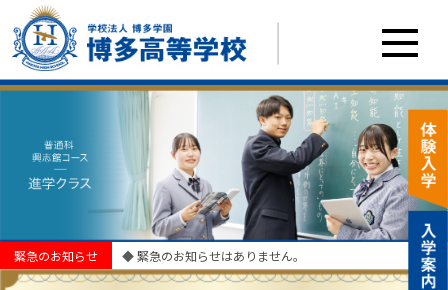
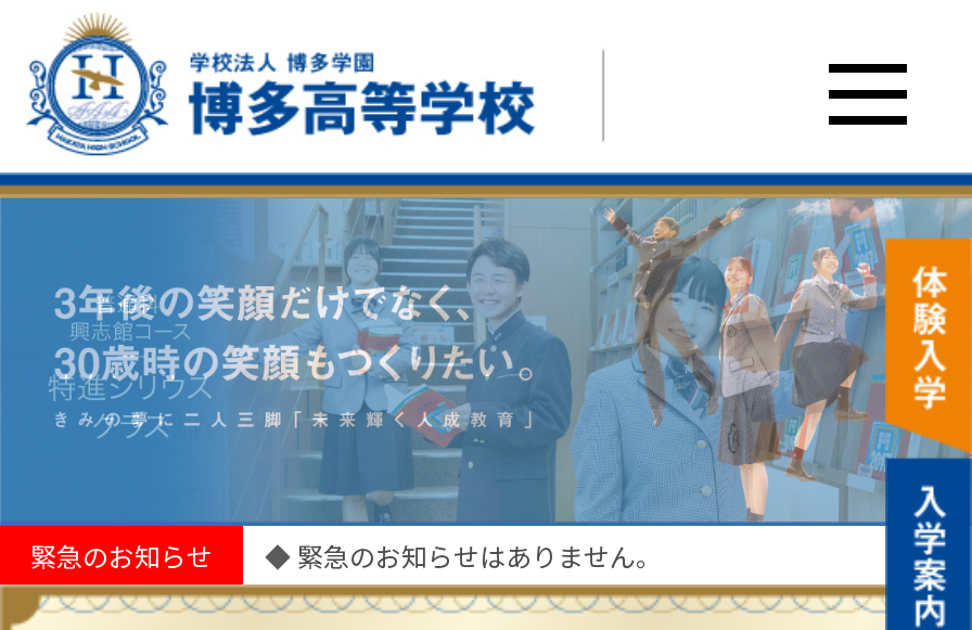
[3,90,445,242] [image] -> [7,196,965,526] [image]

